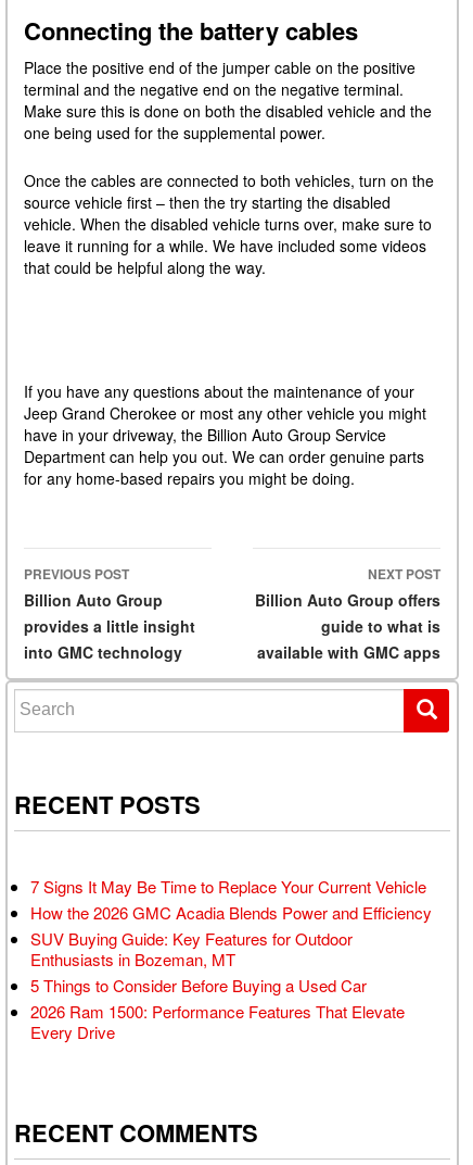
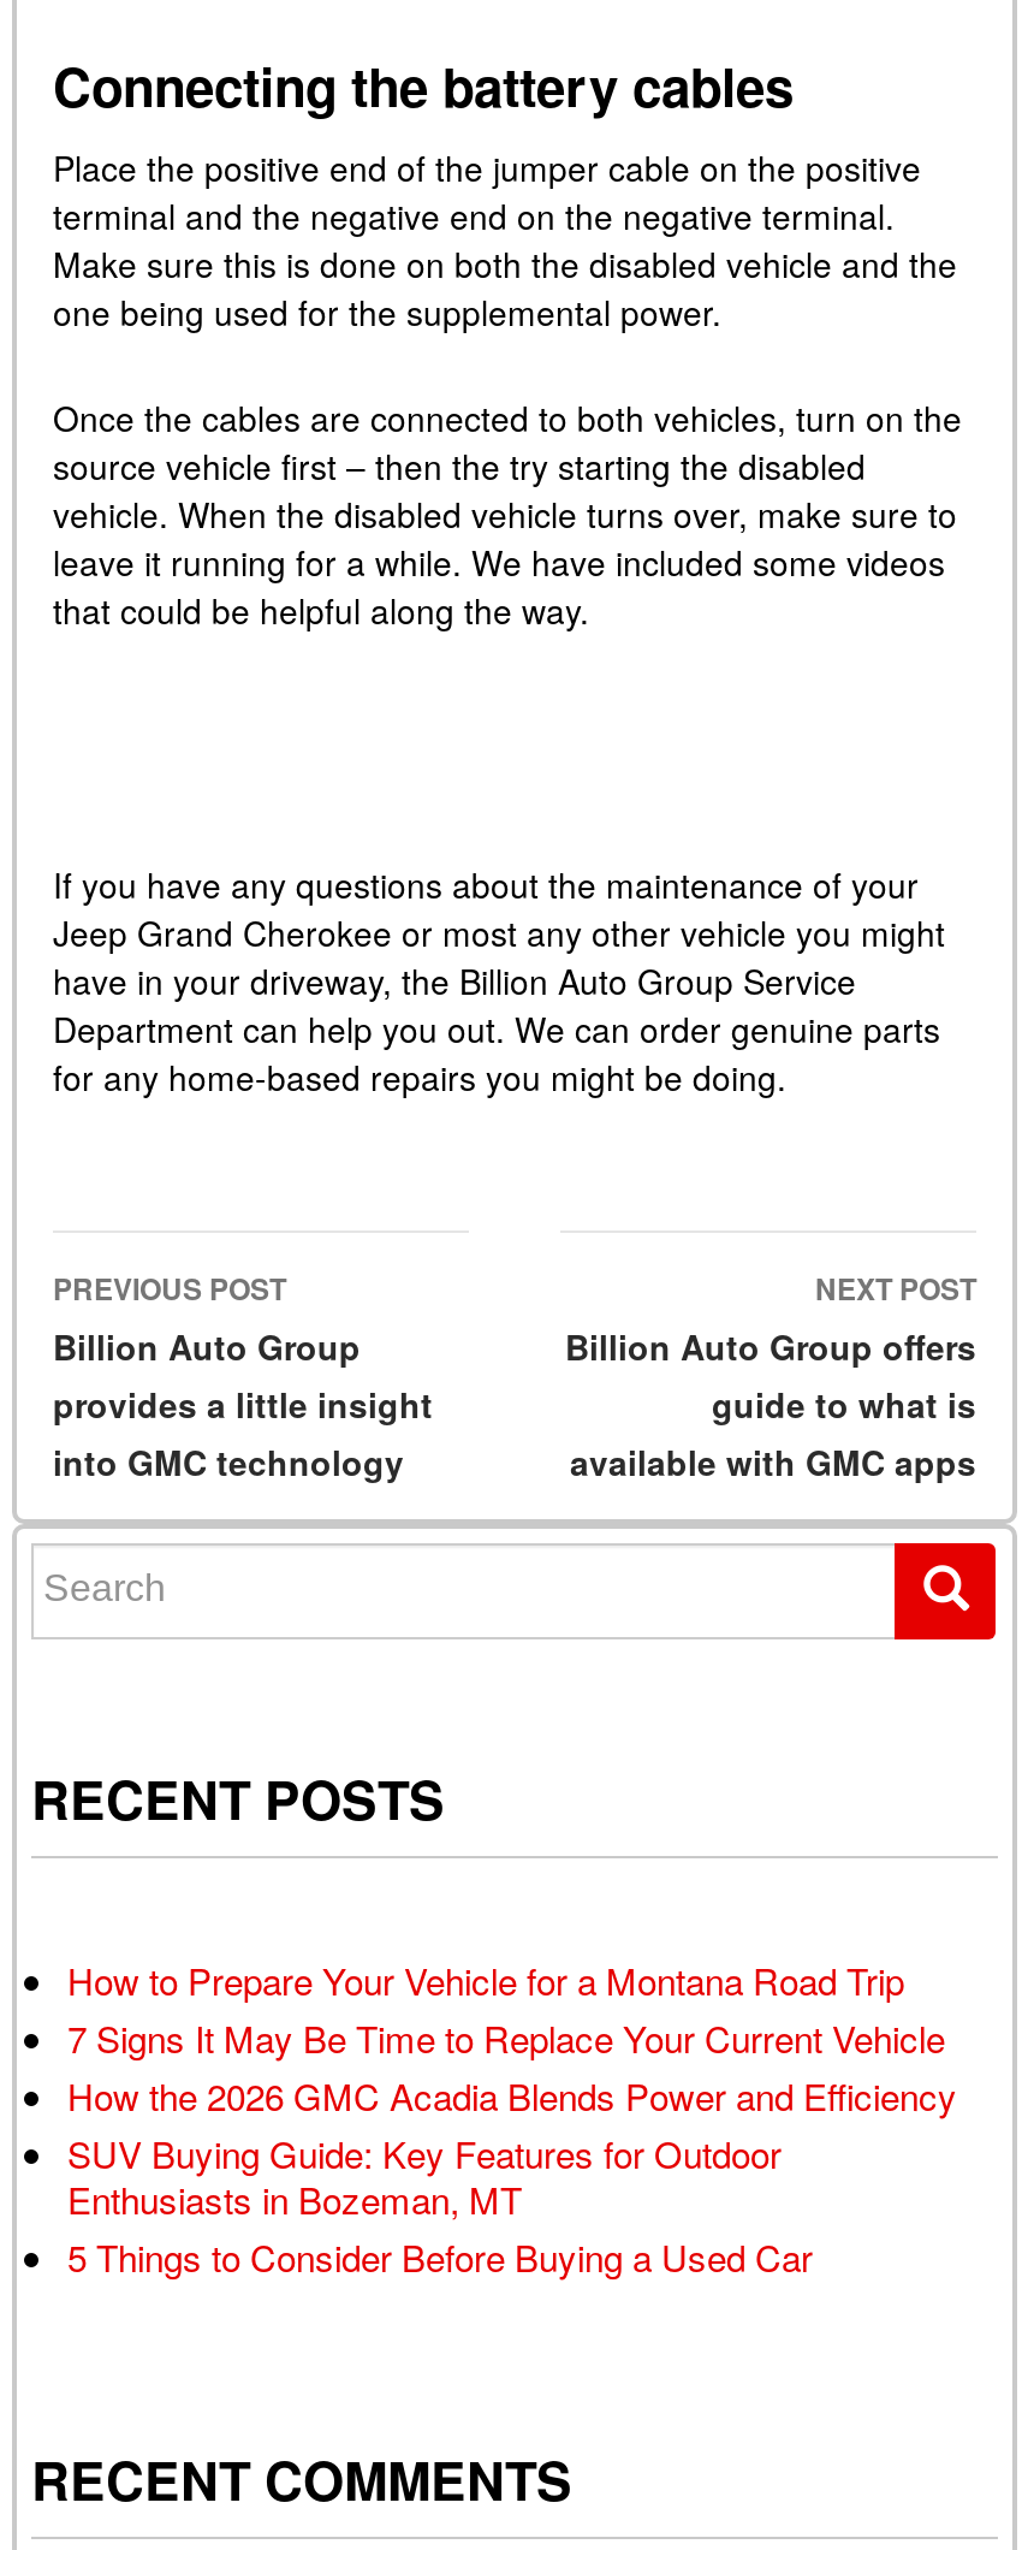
none -> [67,1953,904,2004] How to Prepare Your Vehicle for a Montana Road Trip
moved [30,874,432,996] -> [67,2011,957,2281]: 7 Signs It May Be Time to Replace Your Current Vehicle | How the 2026 GMC Acadia Blends Power and Efficiency | SUV Buying Guide: Key Features for Outdoor | Enthusiasts in Bozeman, MT | 5 Things to Consider Before Buying a Used Car
[30,999,405,1043] 2026 Ram 1500: Performance Features That Elevate | Every Drive -> none

